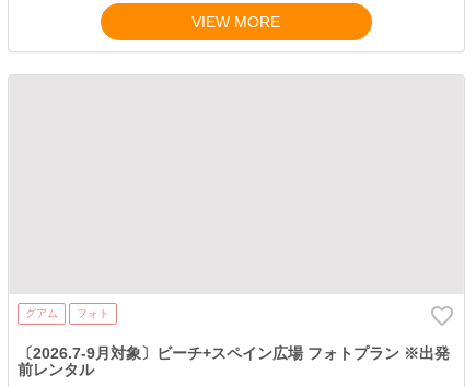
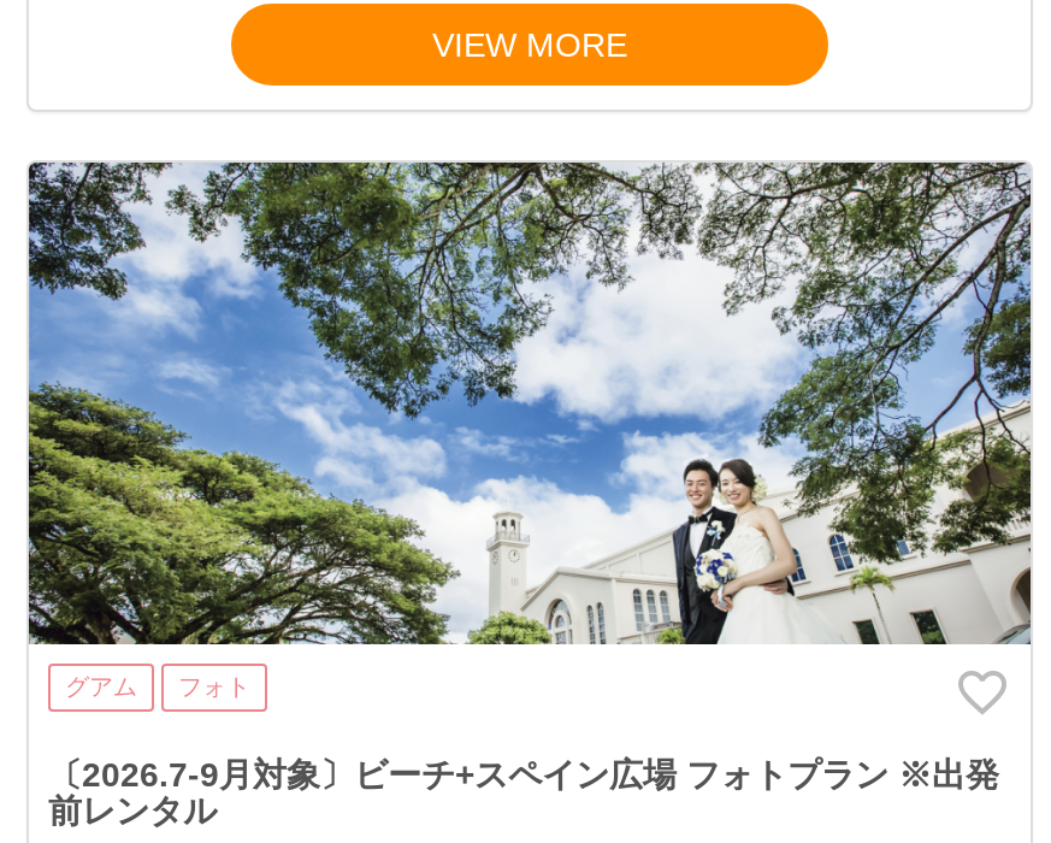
none -> [26,160,1033,647] [image]

